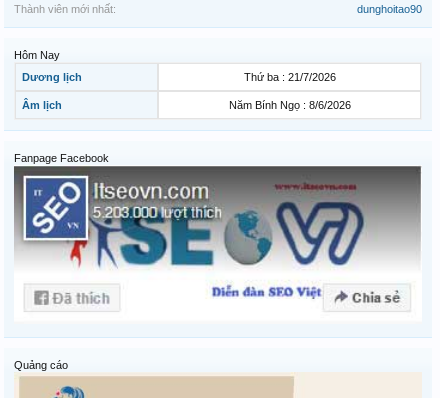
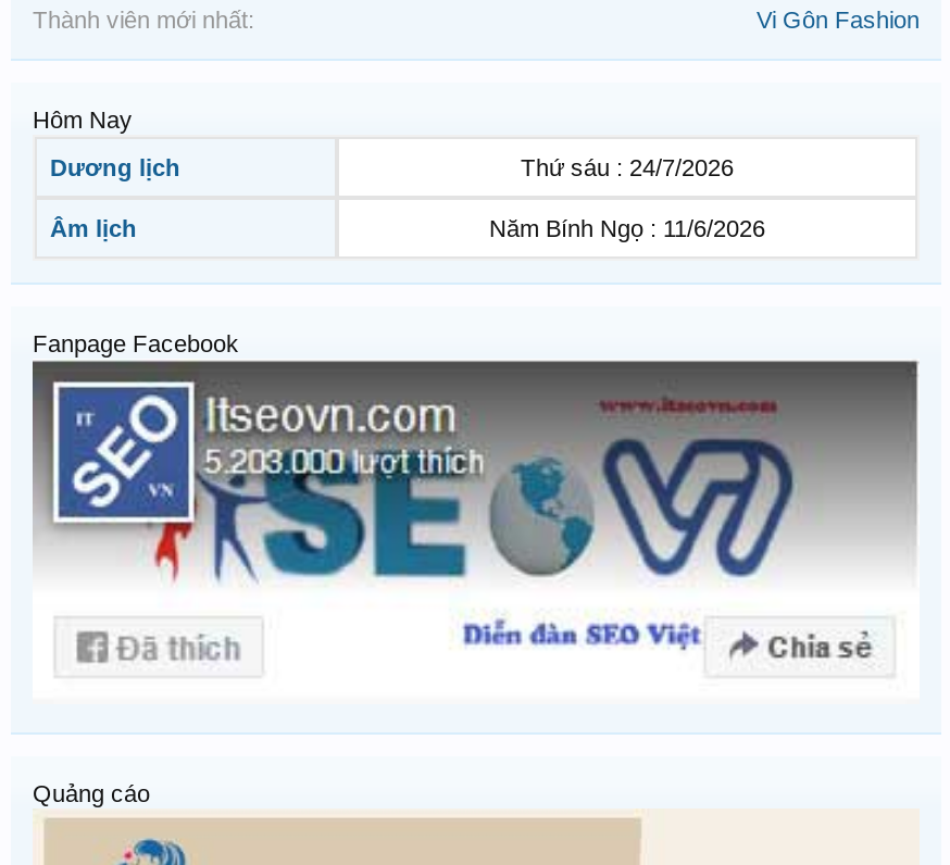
[357,3,422,15] dunghoitao90 -> [757,6,920,32] Vi Gôn Fashion
[243,71,335,83] Thứ ba : 21/7/2026 -> [521,154,734,180] Thứ sáu : 24/7/2026
[228,99,350,111] Năm Bính Ngọ : 8/6/2026 -> [489,215,765,241] Năm Bính Ngọ : 11/6/2026

